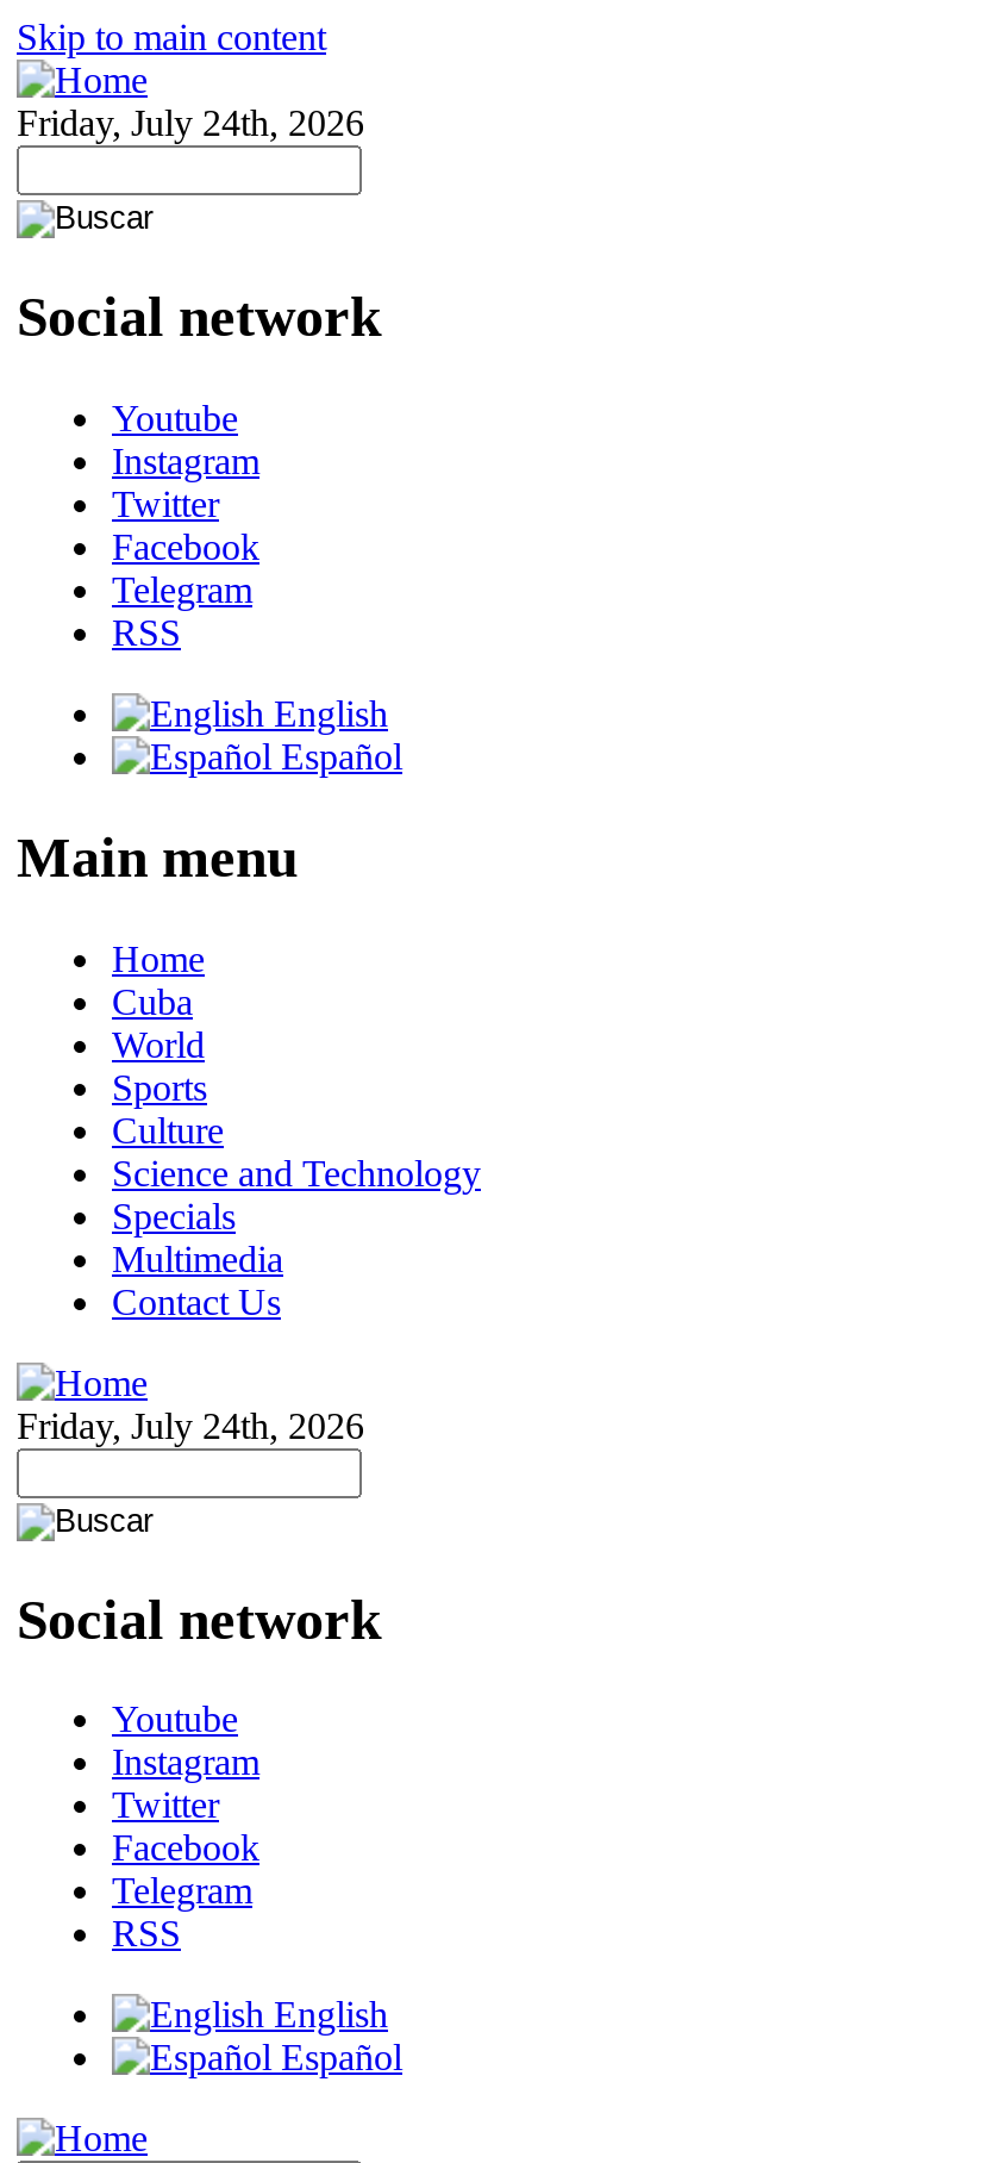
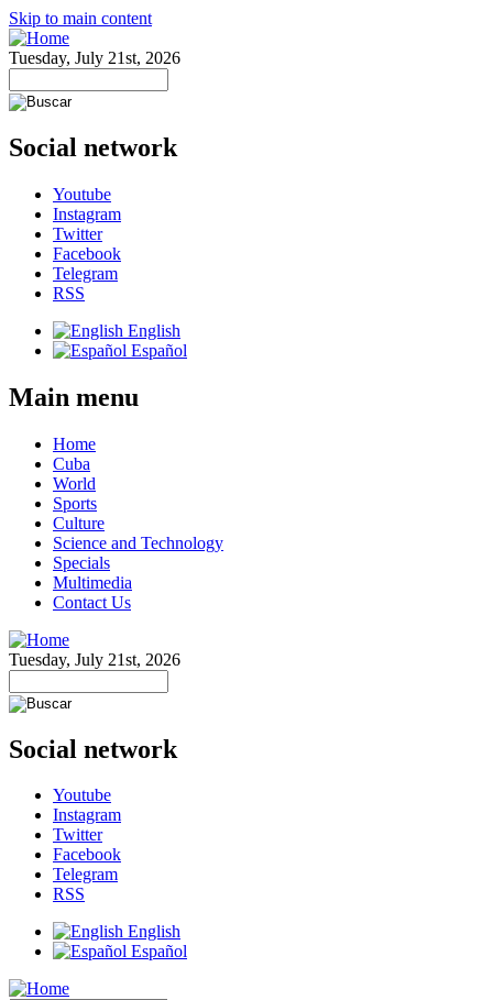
[17,102,364,143] Friday, July 24th, 2026 -> [9,48,180,67] Tuesday, July 21st, 2026
[17,1405,364,1445] Friday, July 24th, 2026 -> [9,650,180,668] Tuesday, July 21st, 2026

